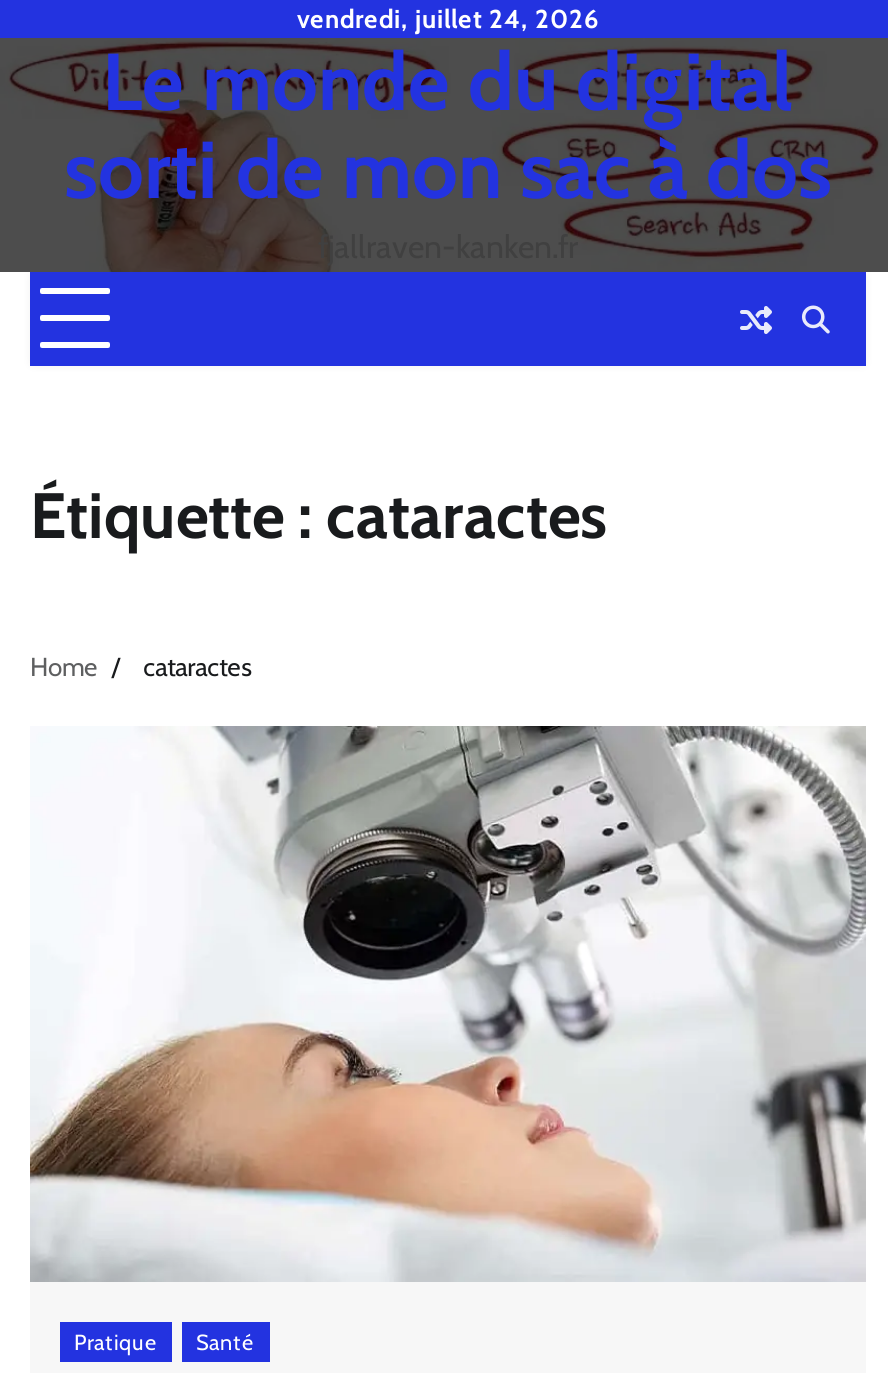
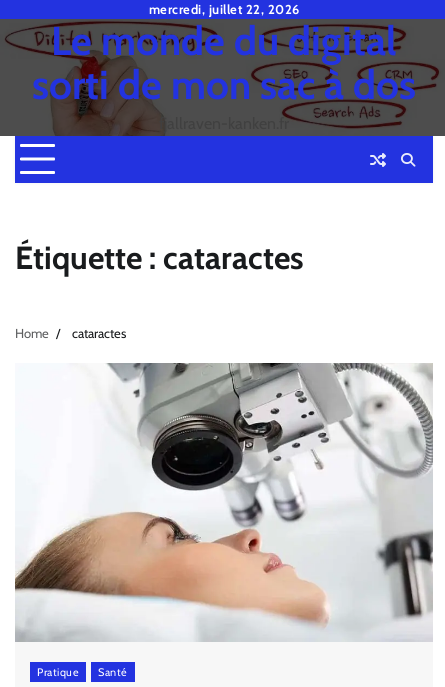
[297,4,599,34] vendredi, juillet 24, 2026 -> [148,2,299,17] mercredi, juillet 22, 2026

